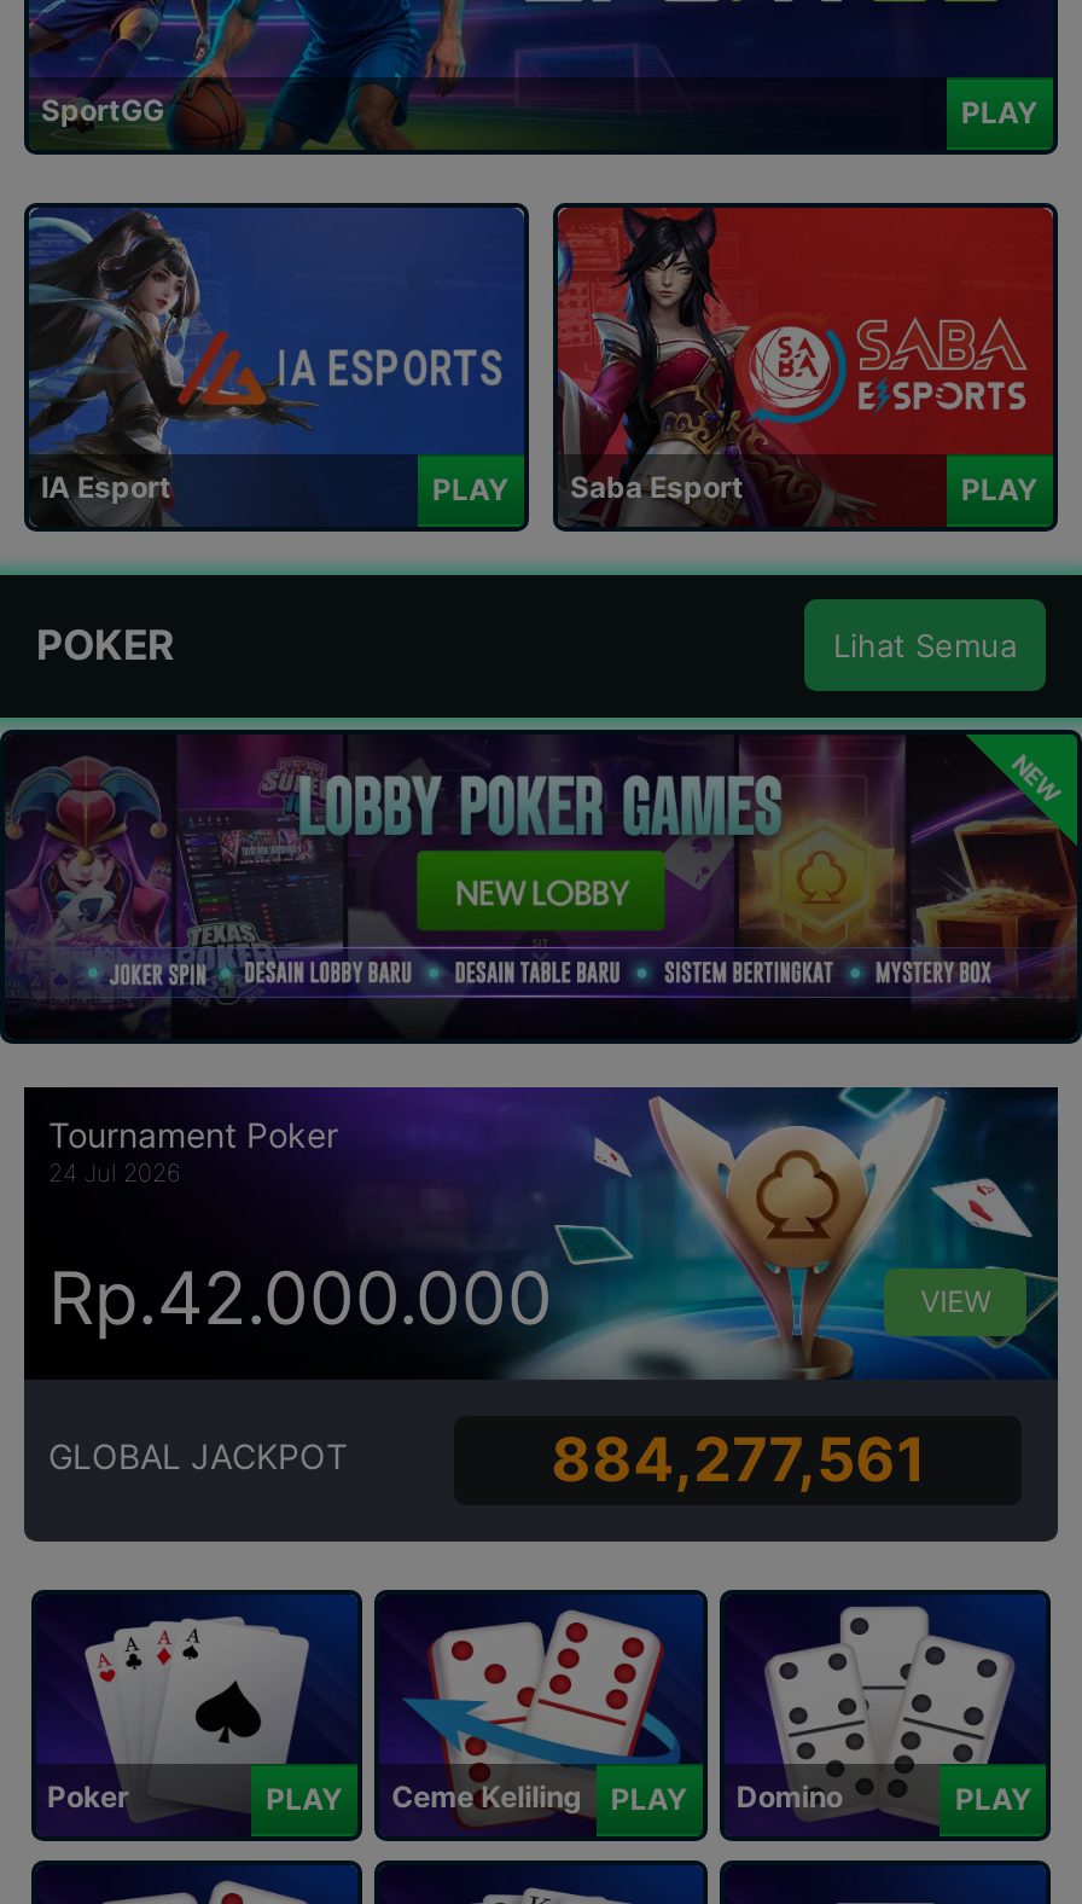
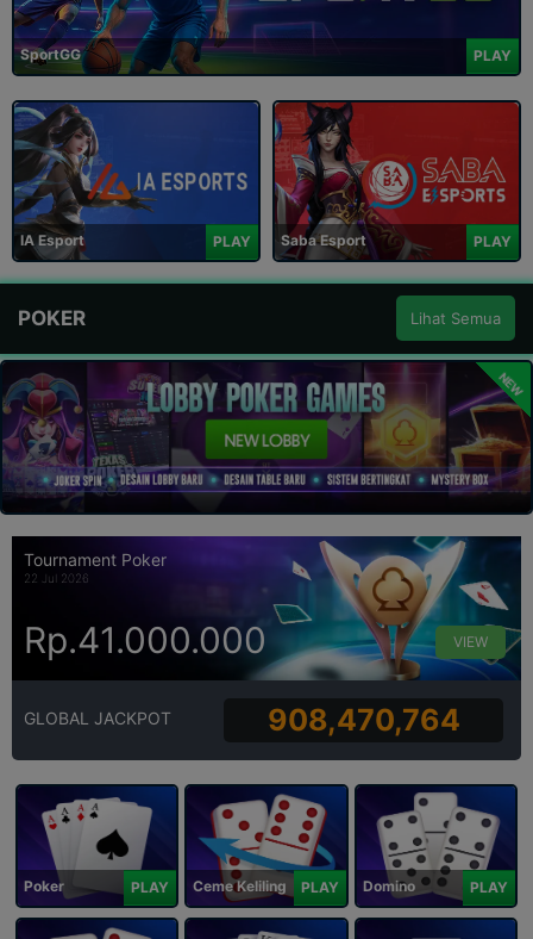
[48,1157,181,1186] 24 Jul 2026 -> [24,571,89,585] 22 Jul 2026
[48,1255,553,1342] Rp.42.000.000 -> [24,619,266,662] Rp.41.000.000
[551,1423,925,1496] 884,277,561 -> [267,702,460,738] 908,470,764

